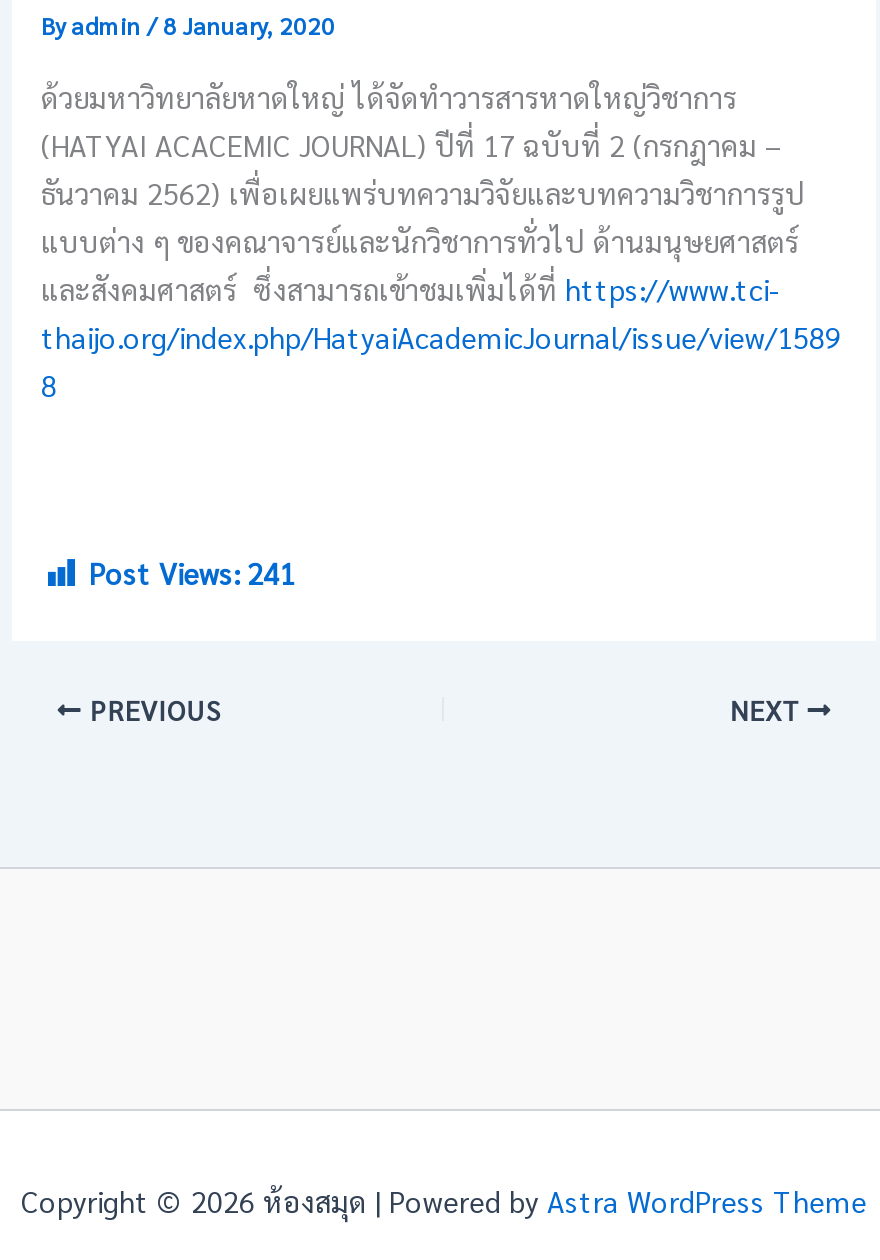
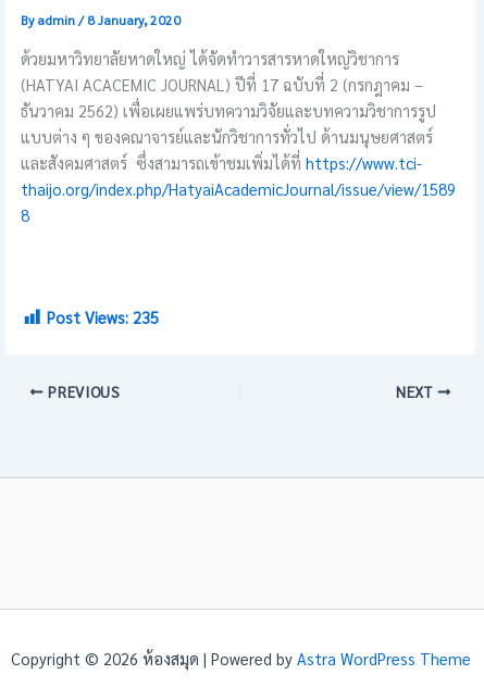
[89,552,295,590] Post Views: 241 -> [47,306,159,327] Post Views: 235

